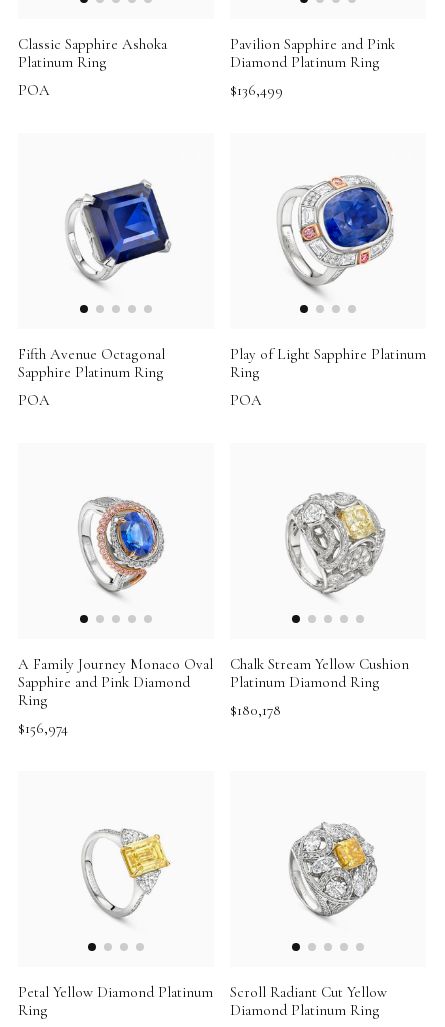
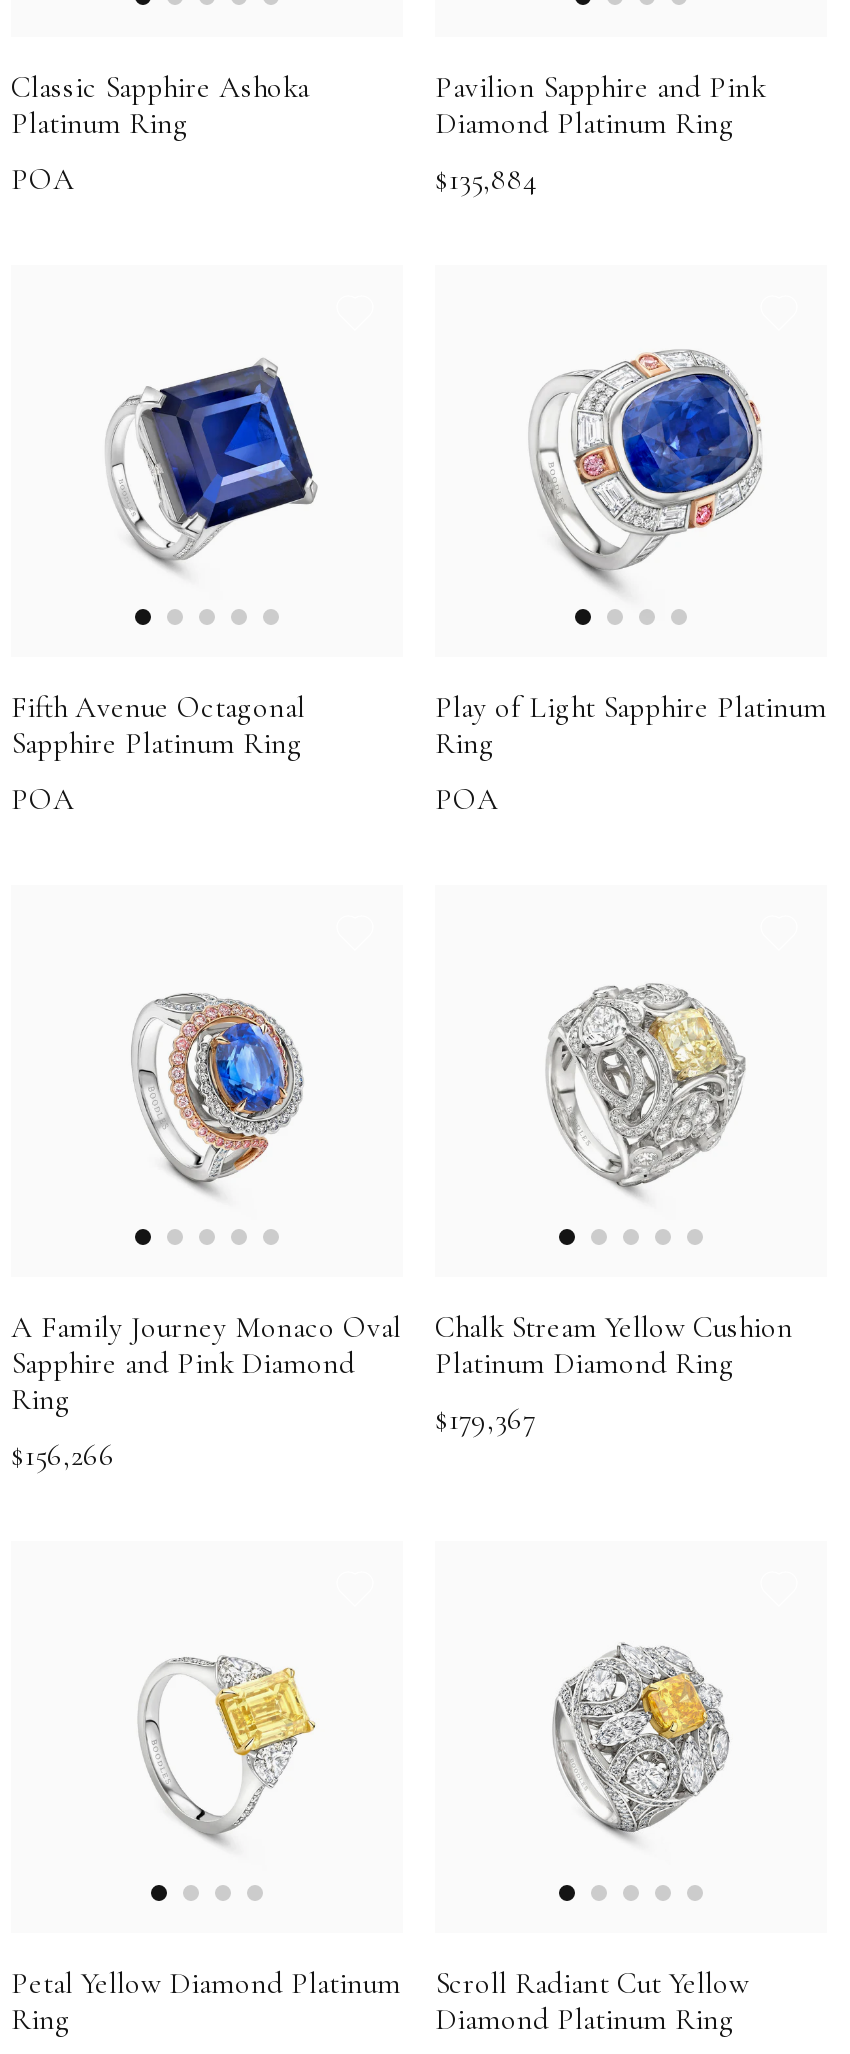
[230,81,283,99] $136,499 -> [435,162,537,198] $135,884
[230,701,281,719] $180,178 -> [435,1402,535,1438] $179,367
[18,719,68,737] $156,974 -> [11,1438,115,1474] $156,266

